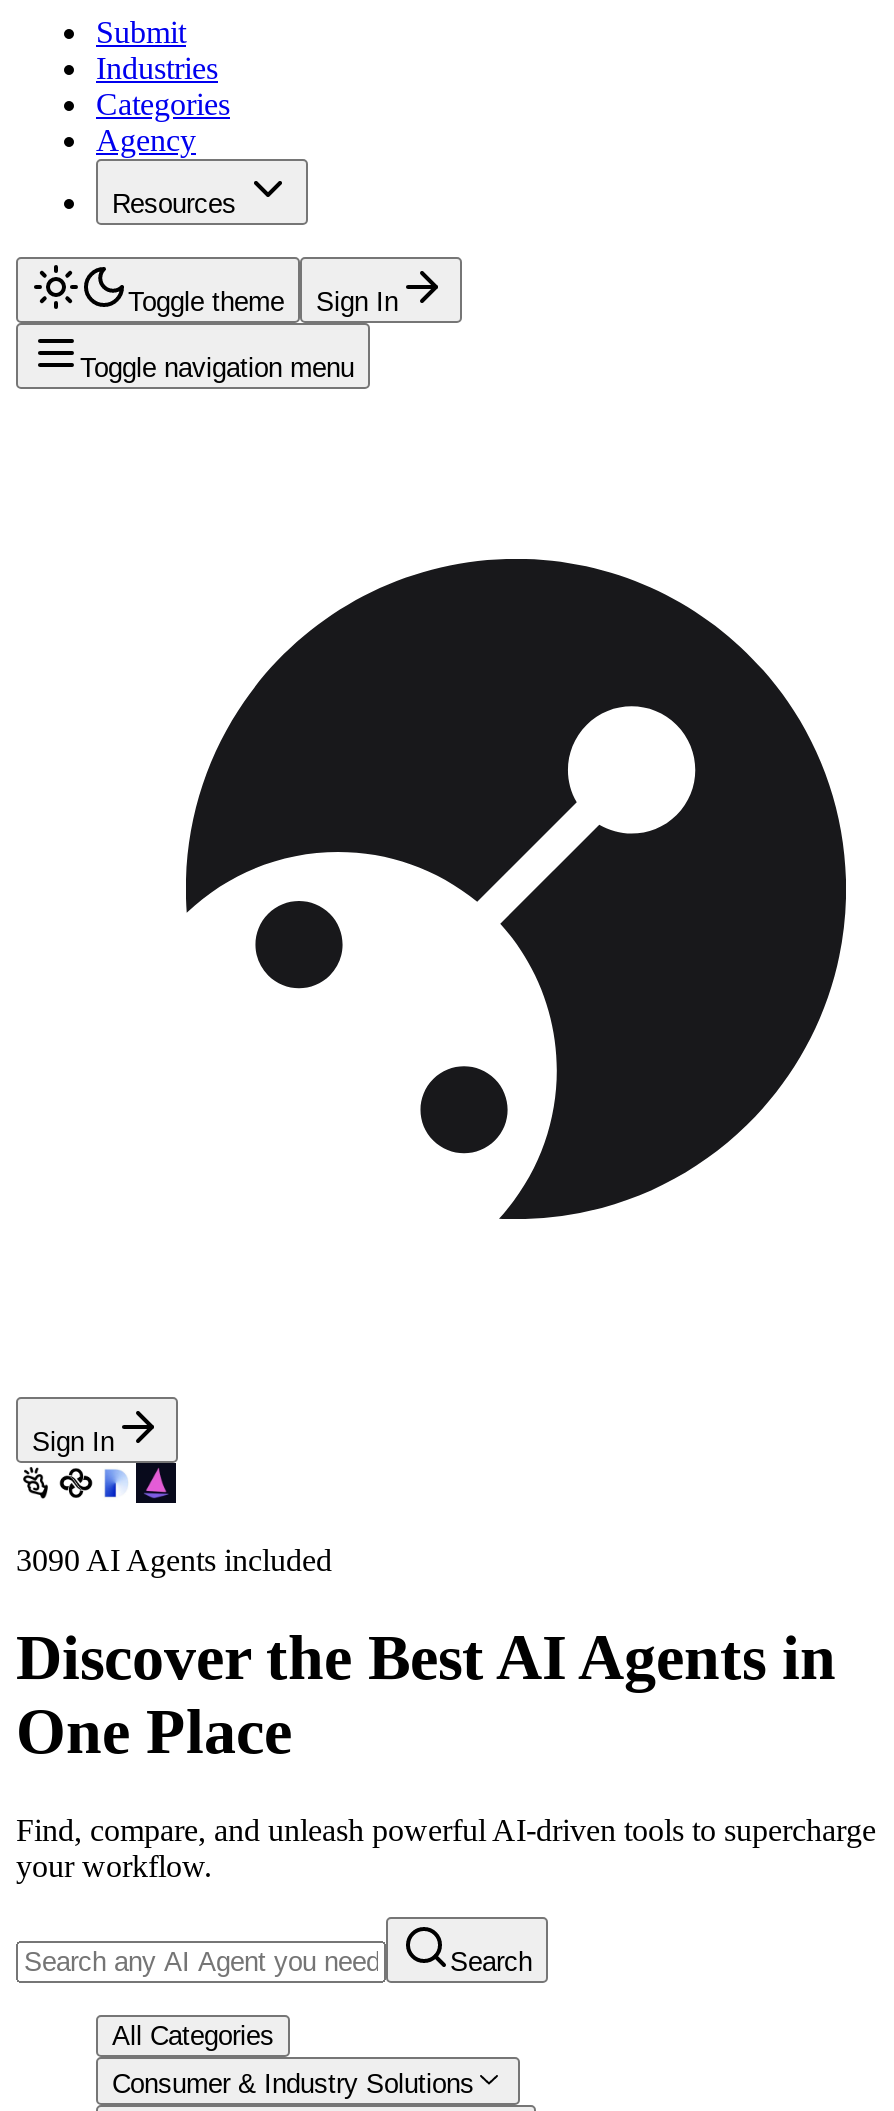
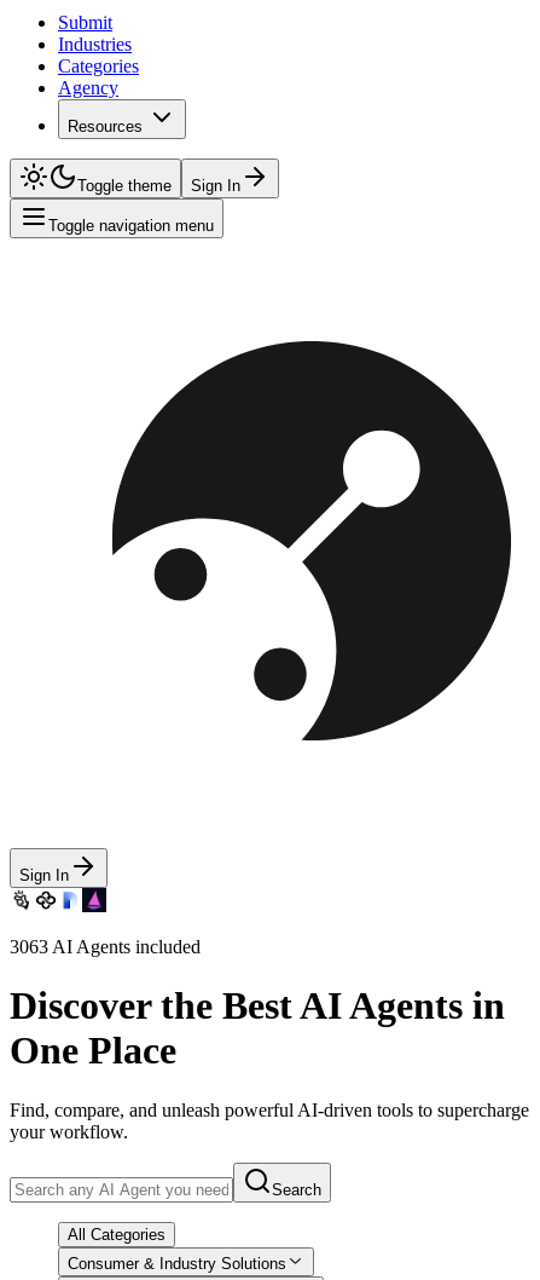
[16,1543,332,1577] 3090 AI Agents included -> [10,936,201,957] 3063 AI Agents included

